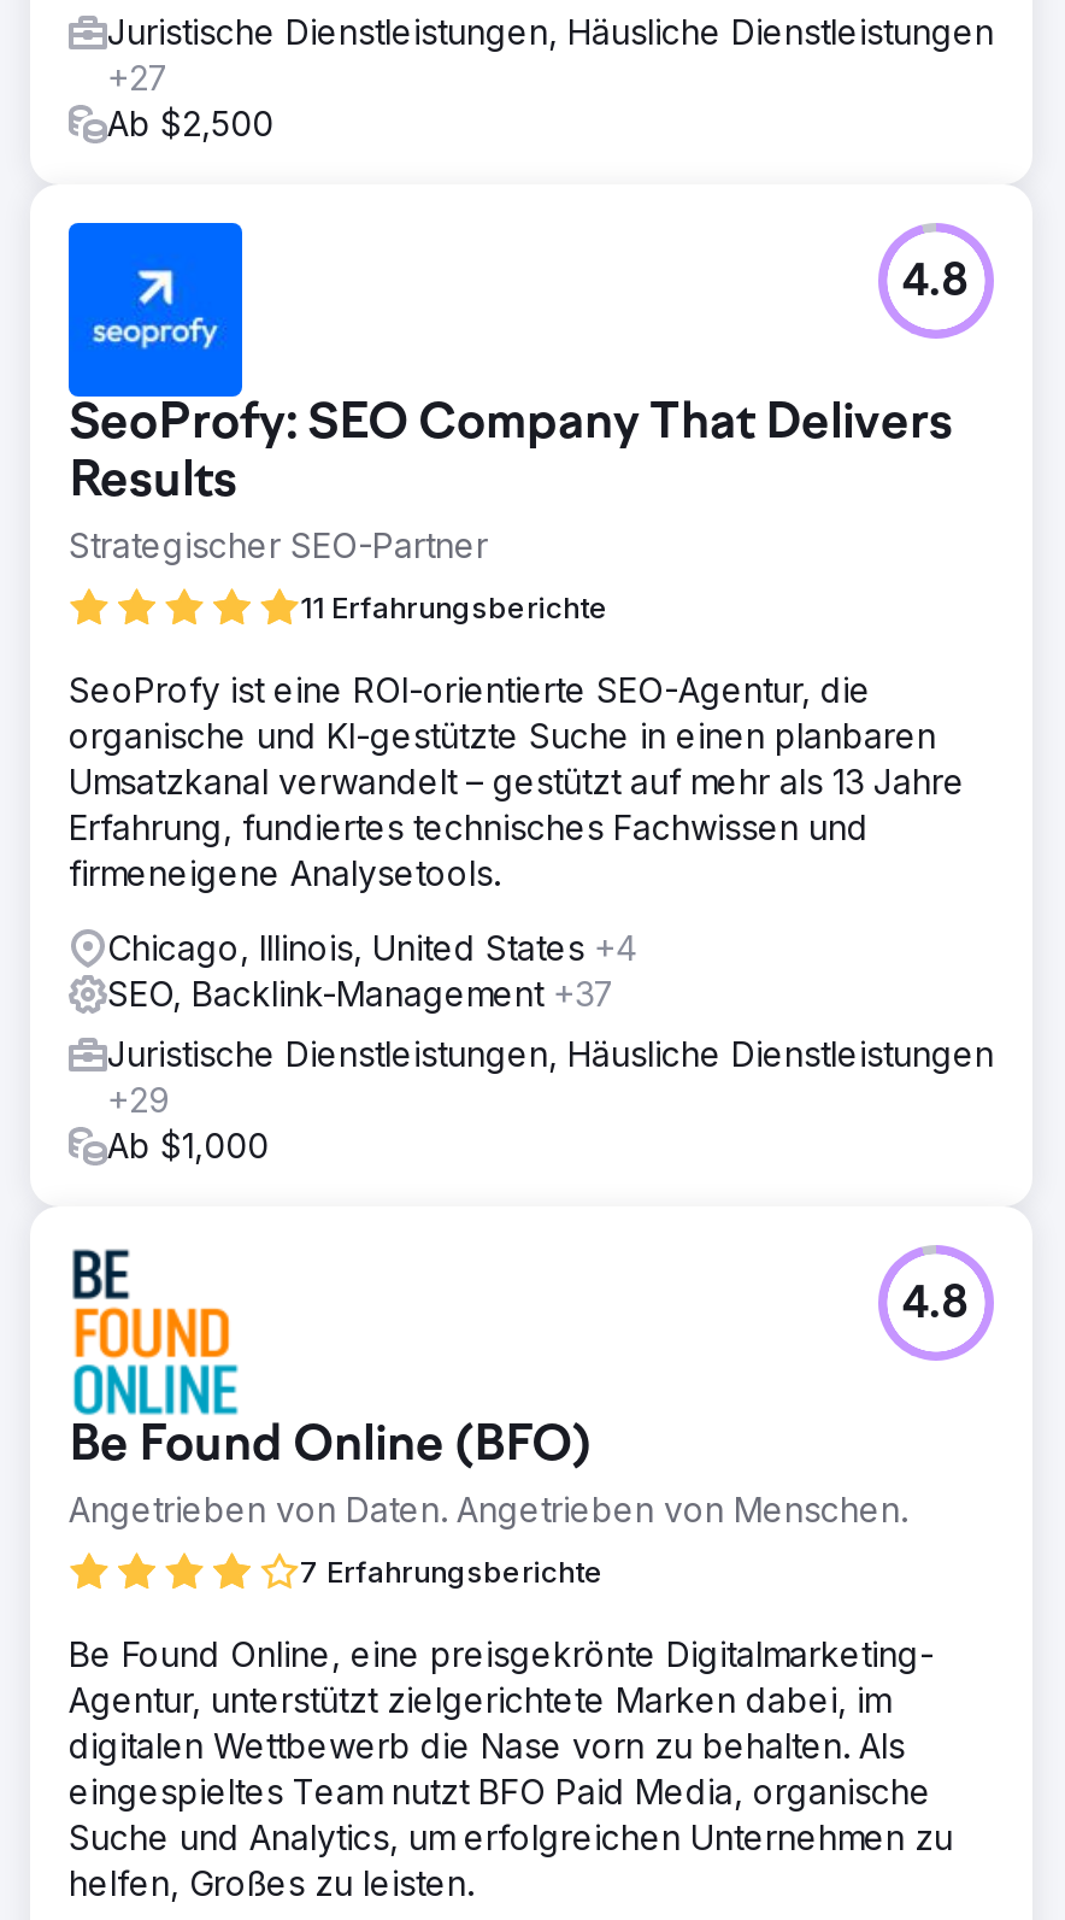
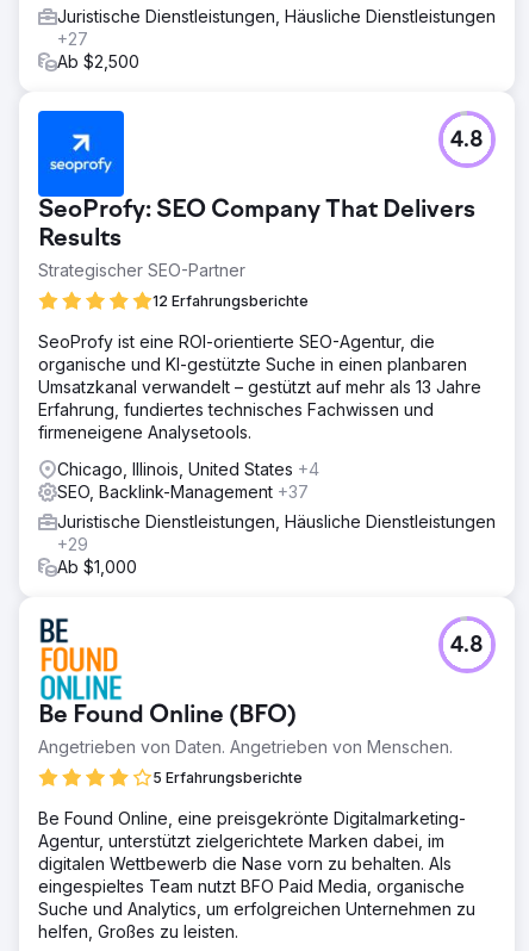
[300,589,608,626] 11 Erfahrungsberichte -> [153,292,309,310] 12 Erfahrungsberichte
[300,1554,604,1590] 7 Erfahrungsberichte -> [153,769,303,787] 5 Erfahrungsberichte

